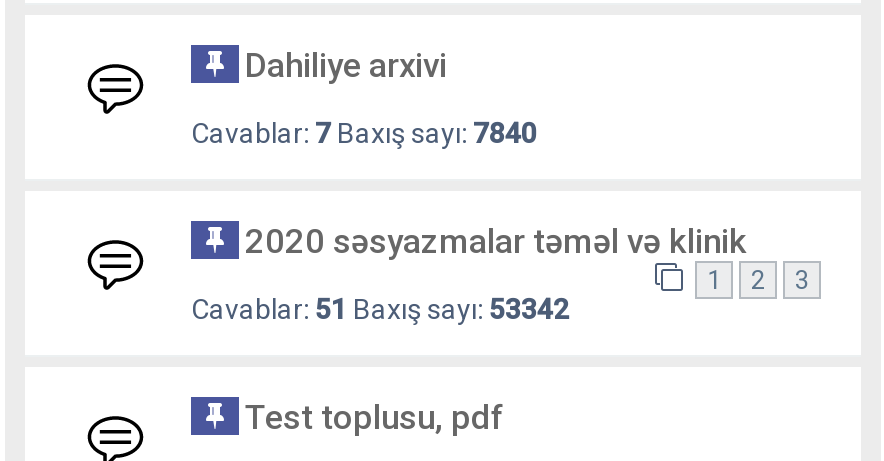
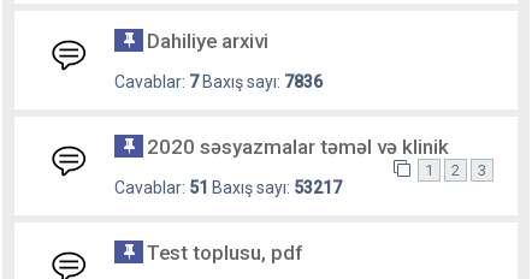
[191,117,537,149] Cavablar: 7 Baxış sayı: 7840 -> [114,72,323,91] Cavablar: 7 Baxış sayı: 7836
[191,293,569,325] Cavablar: 51 Baxış sayı: 53342 -> [114,178,342,197] Cavablar: 51 Baxış sayı: 53217

